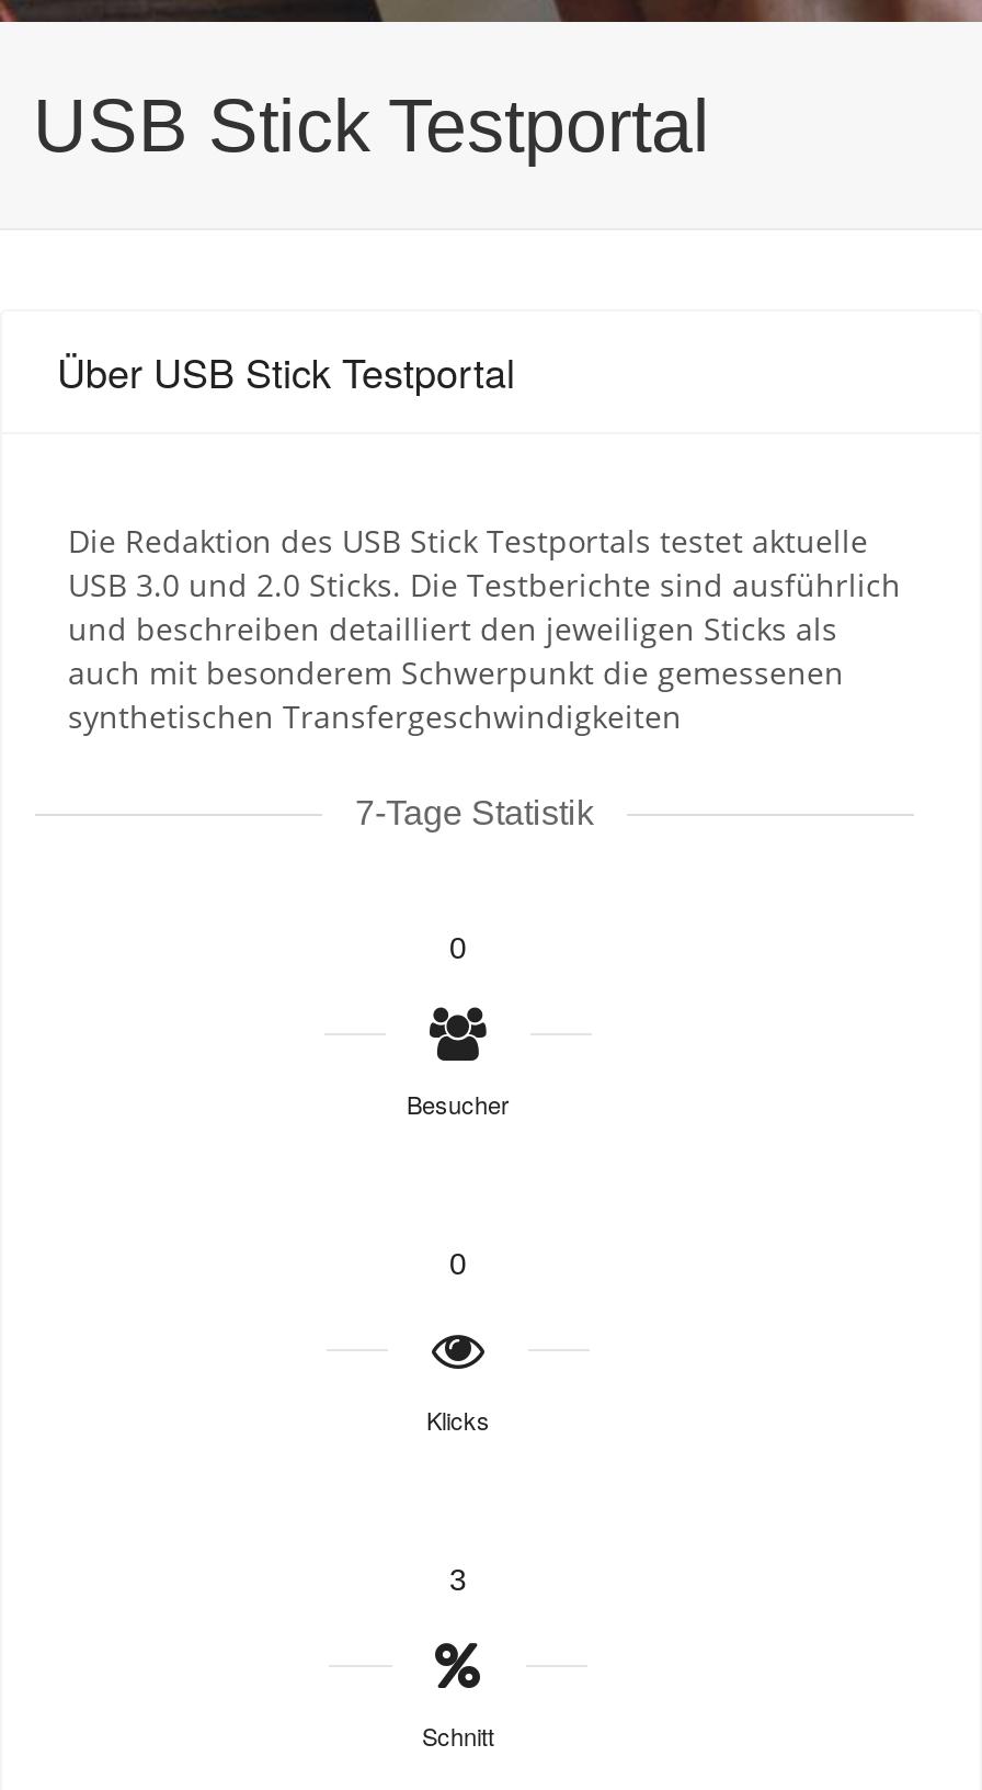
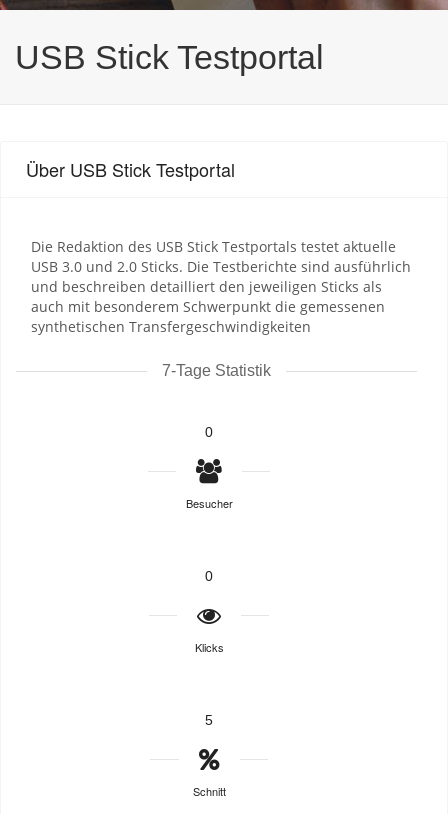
[449,1562,467,1597] 3 -> [205,712,213,728] 5

